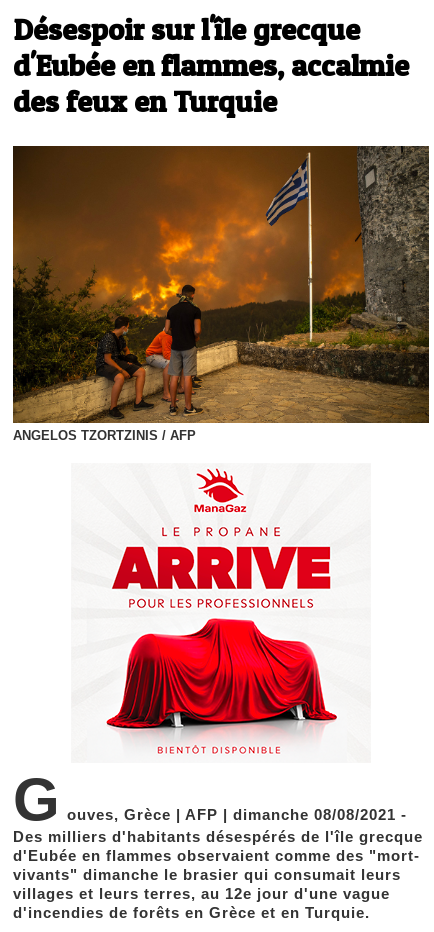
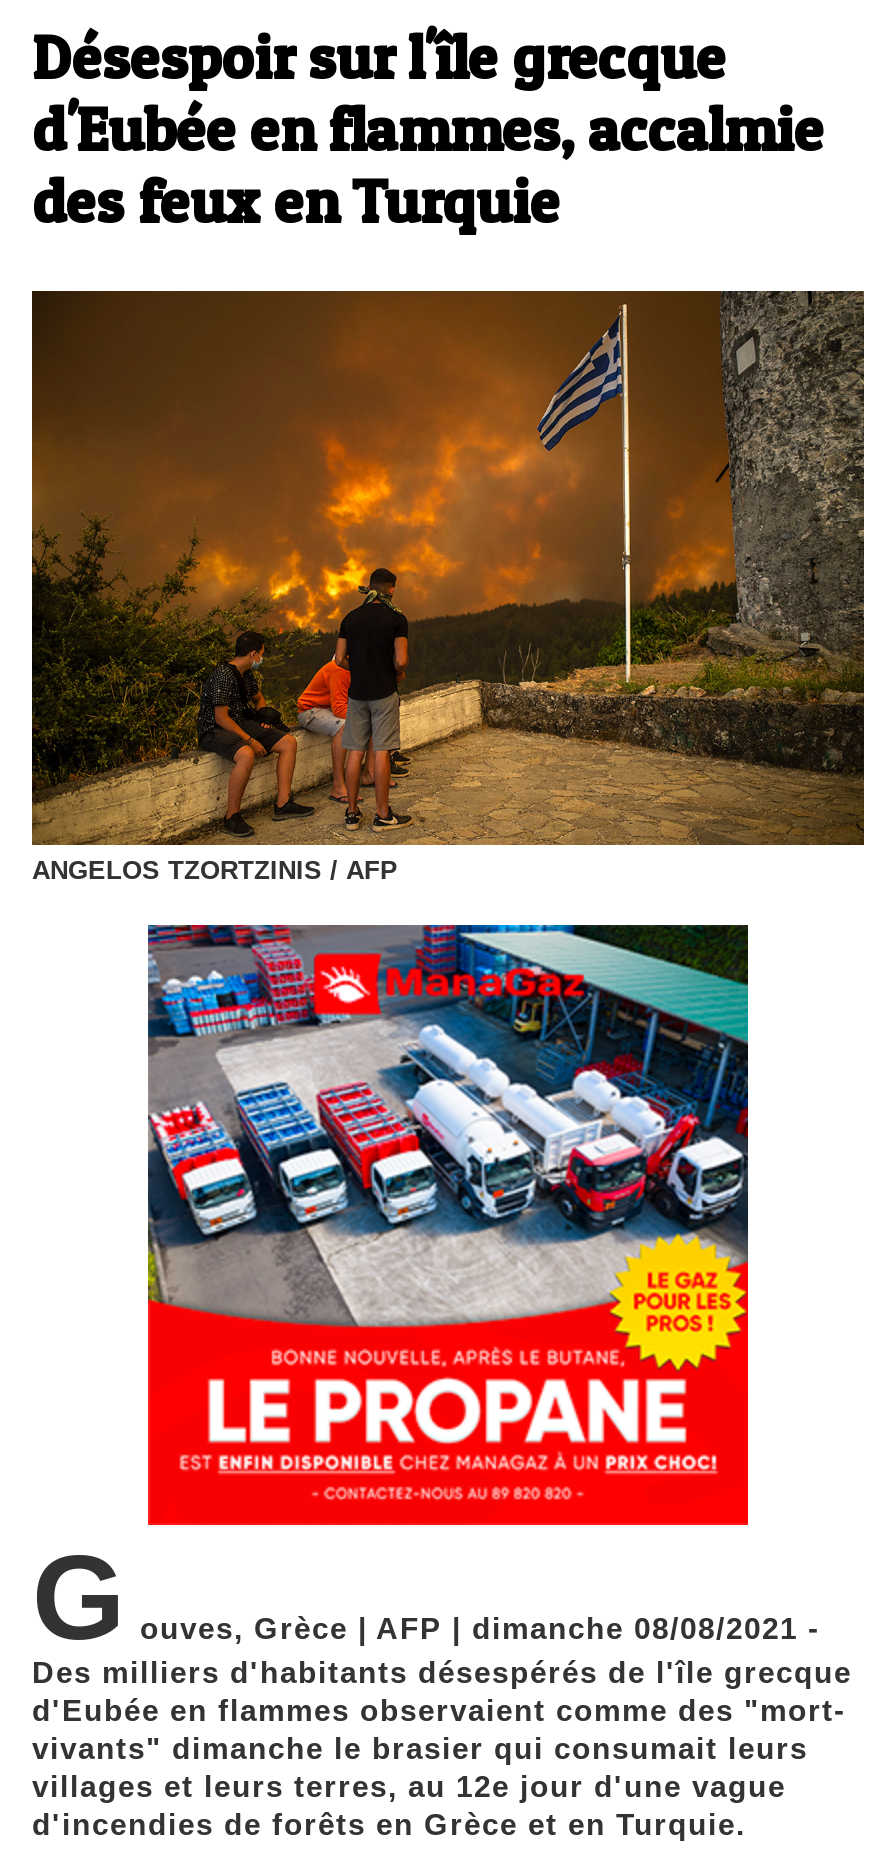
[71,463,371,763] [image] -> [146,923,750,1527] [image]

